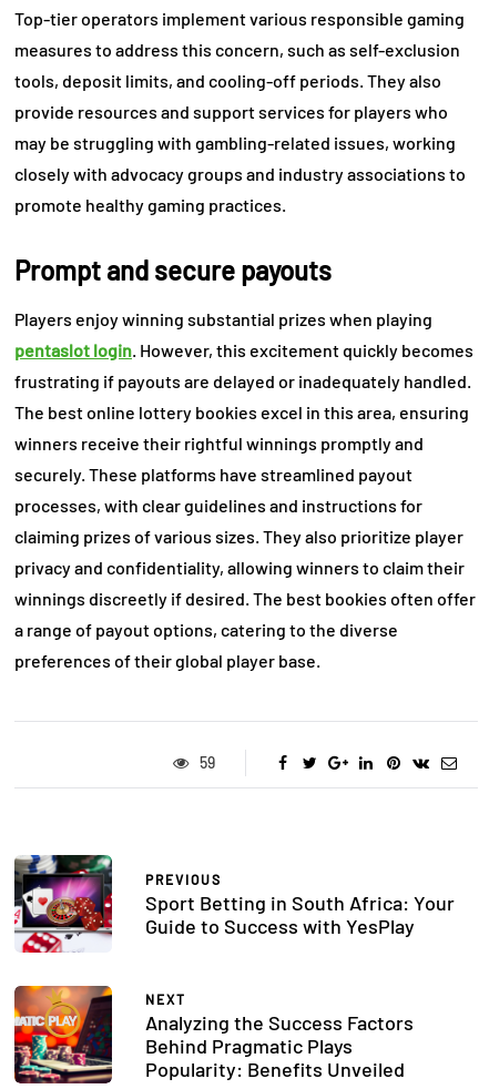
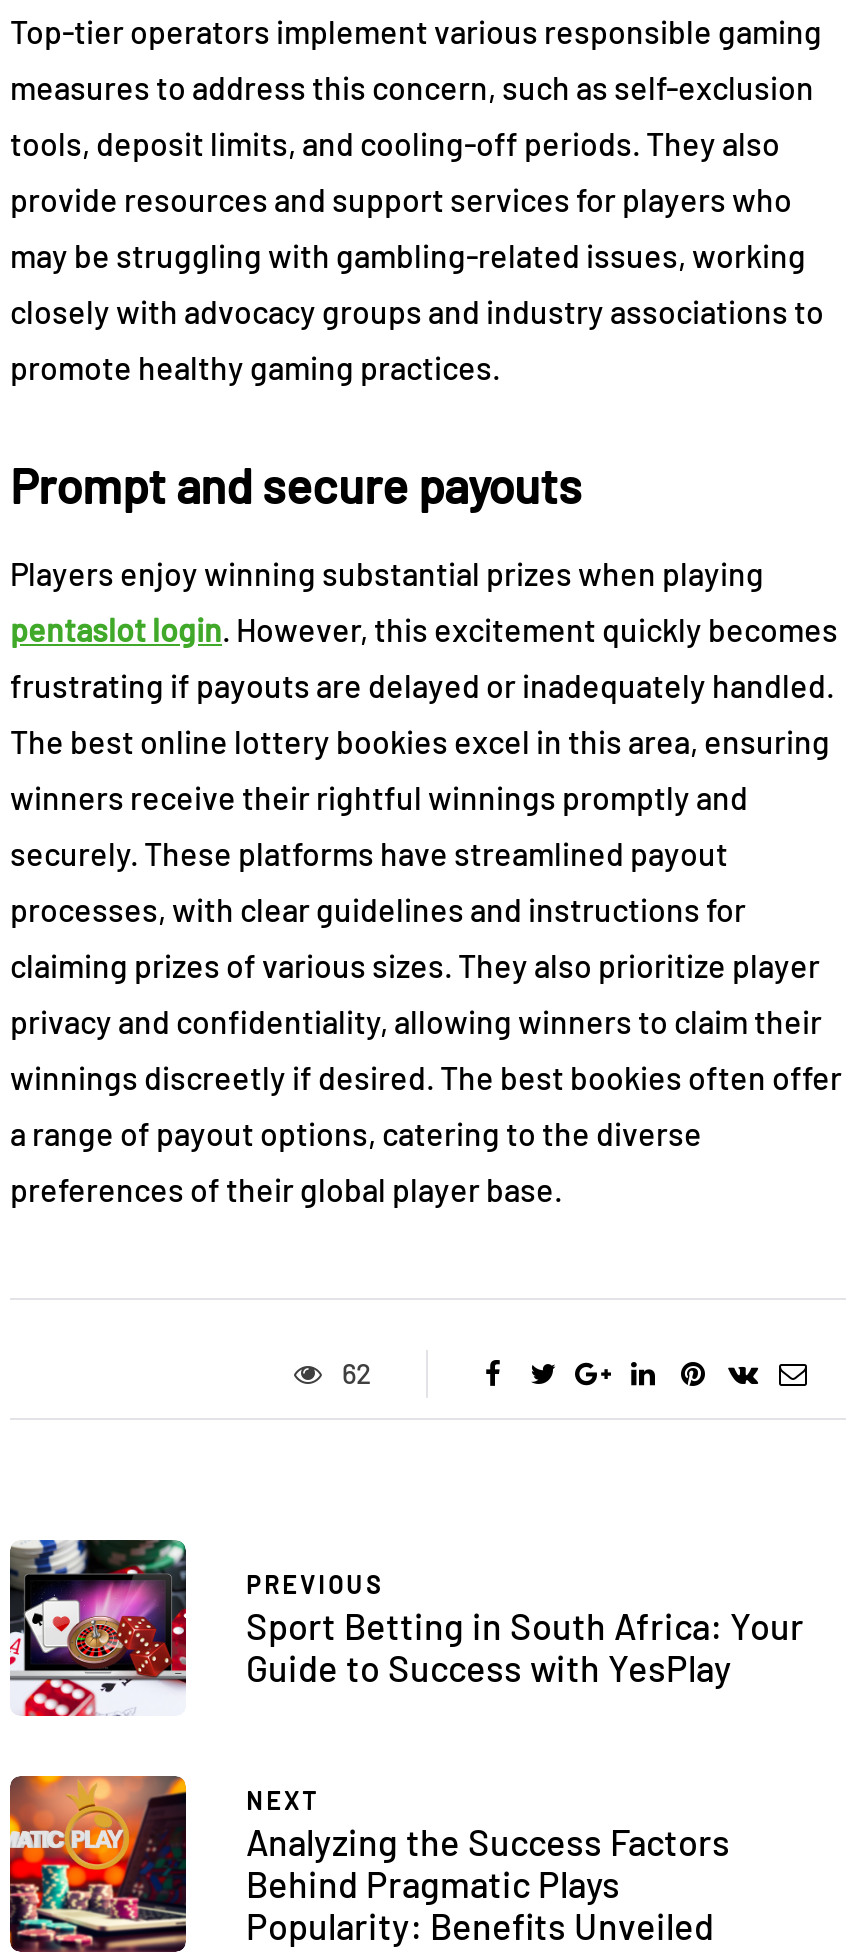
[200,753,215,772] 59 -> [342,1355,372,1389] 62

